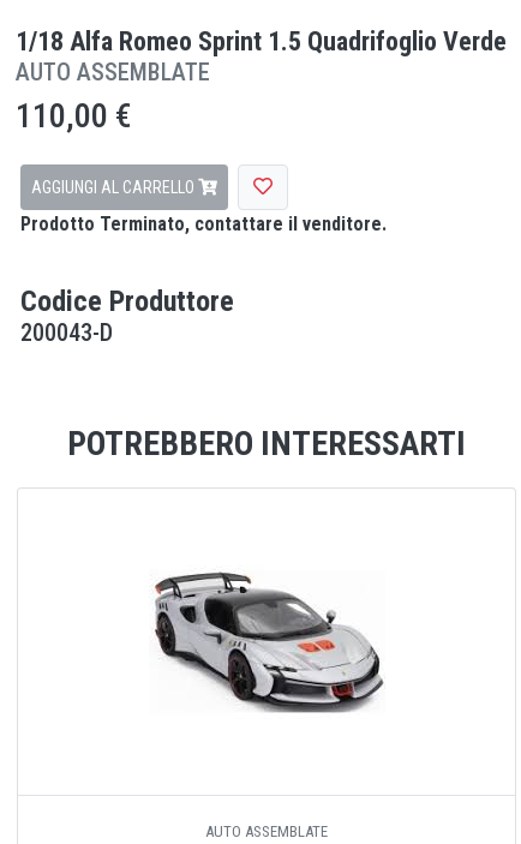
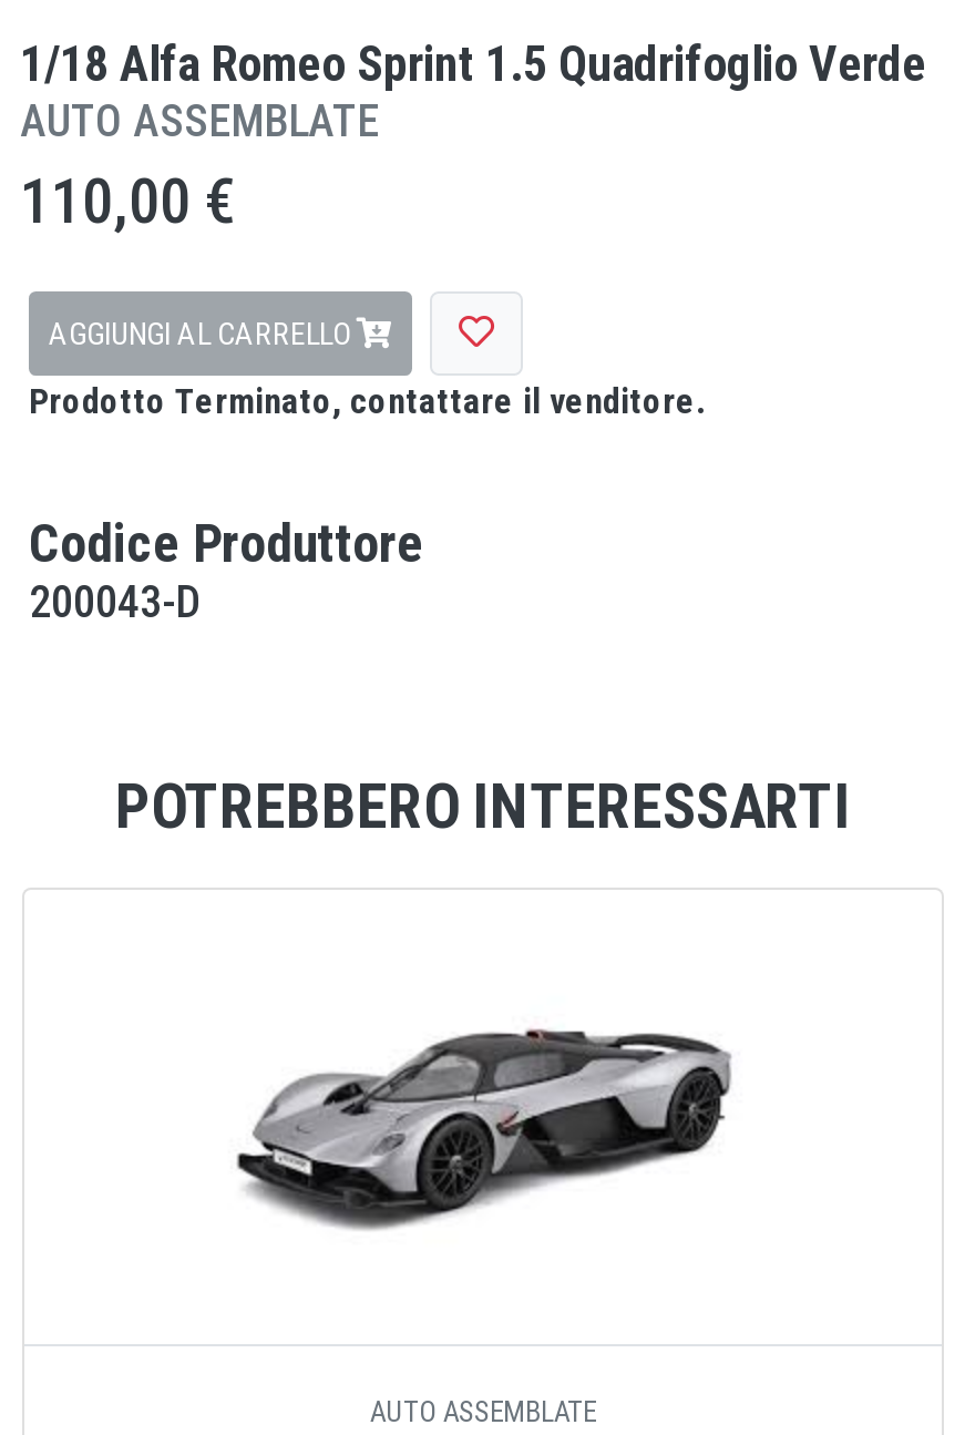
[154,571,384,713] [image] -> [235,1027,733,1231] [image]

